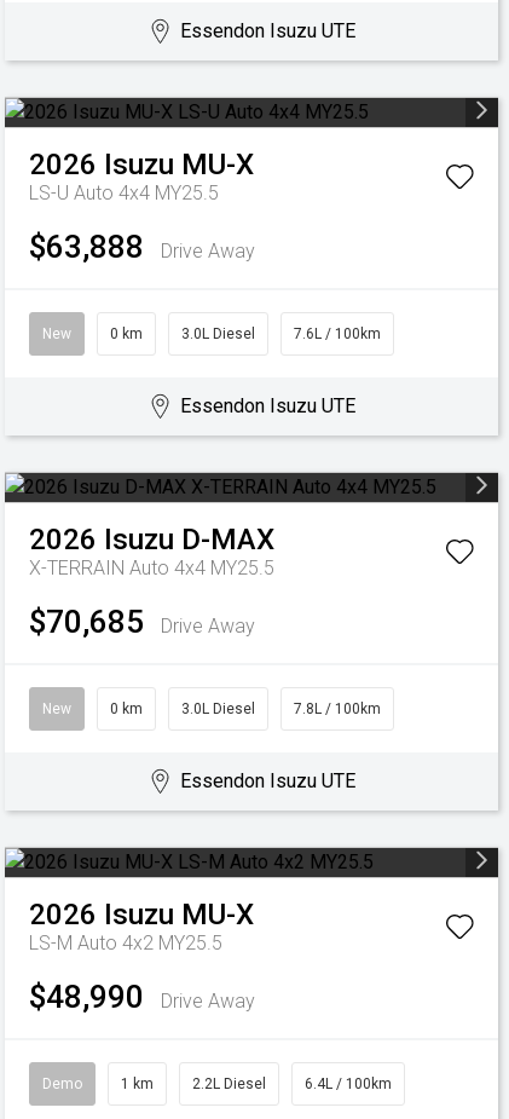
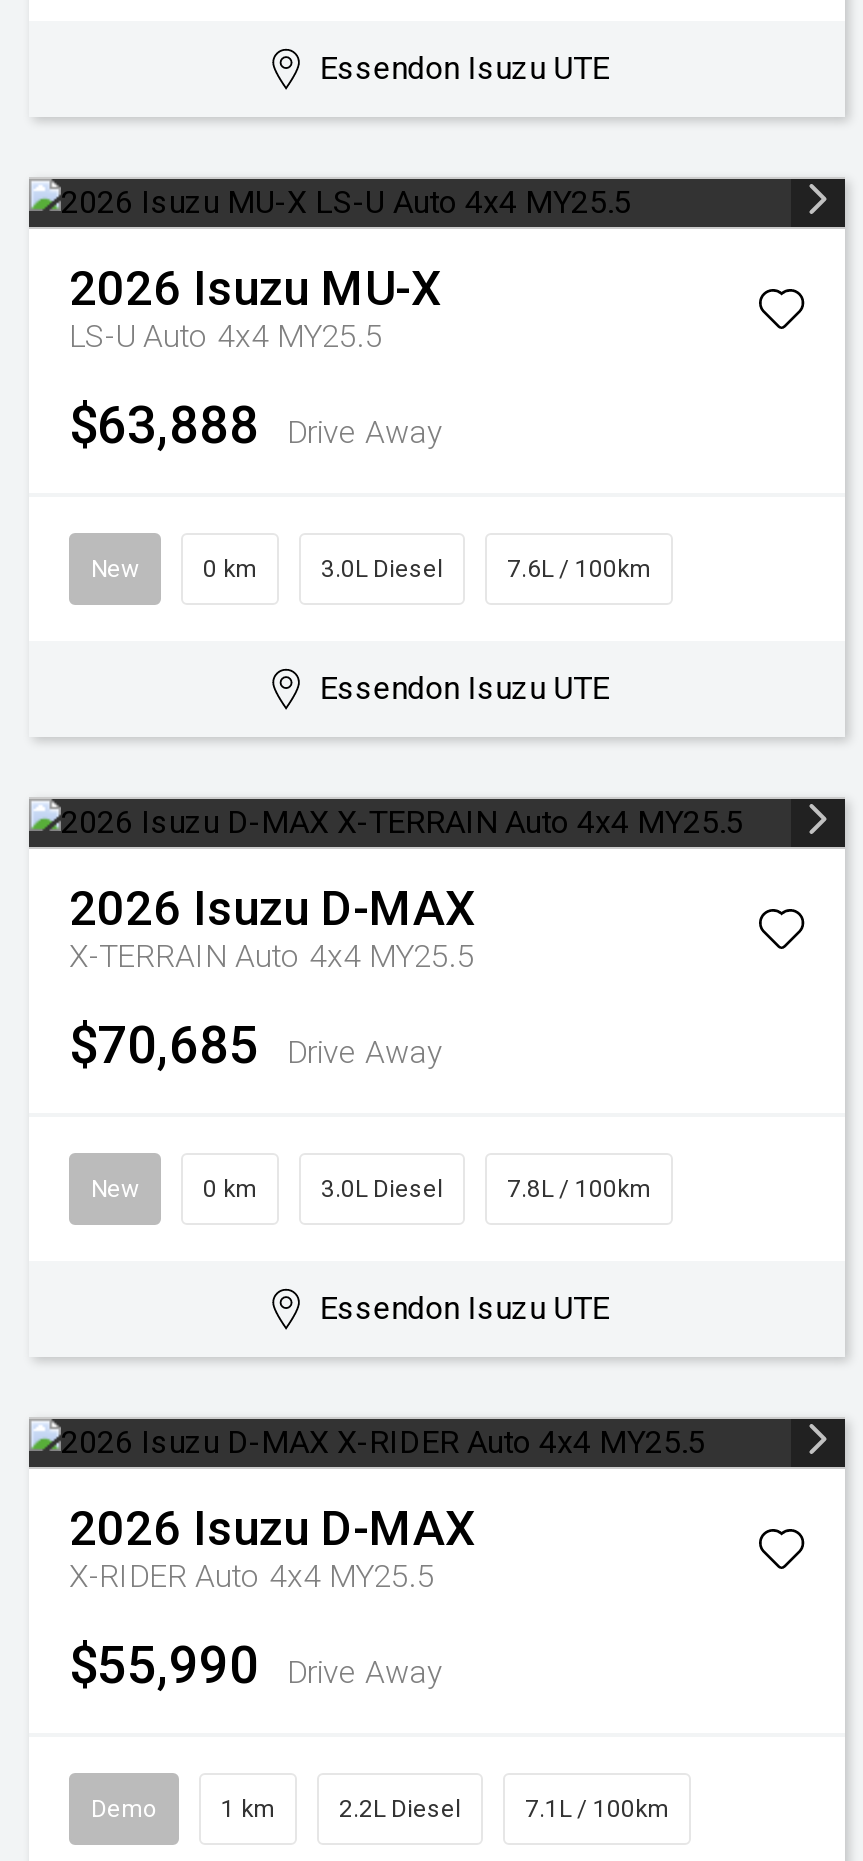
[29,898,254,931] 2026 Isuzu MU-X -> [69,1501,475,1557] 2026 Isuzu D-MAX
[29,931,222,954] LS-M Auto 4x2 MY25.5 -> [69,1557,435,1595] X-RIDER Auto 4x4 MY25.5
[29,979,255,1015] $48,990 Drive Away -> [69,1635,443,1695] $55,990 Drive Away
[305,1075,392,1092] 6.4L / 100km -> [525,1795,669,1823] 7.1L / 100km

